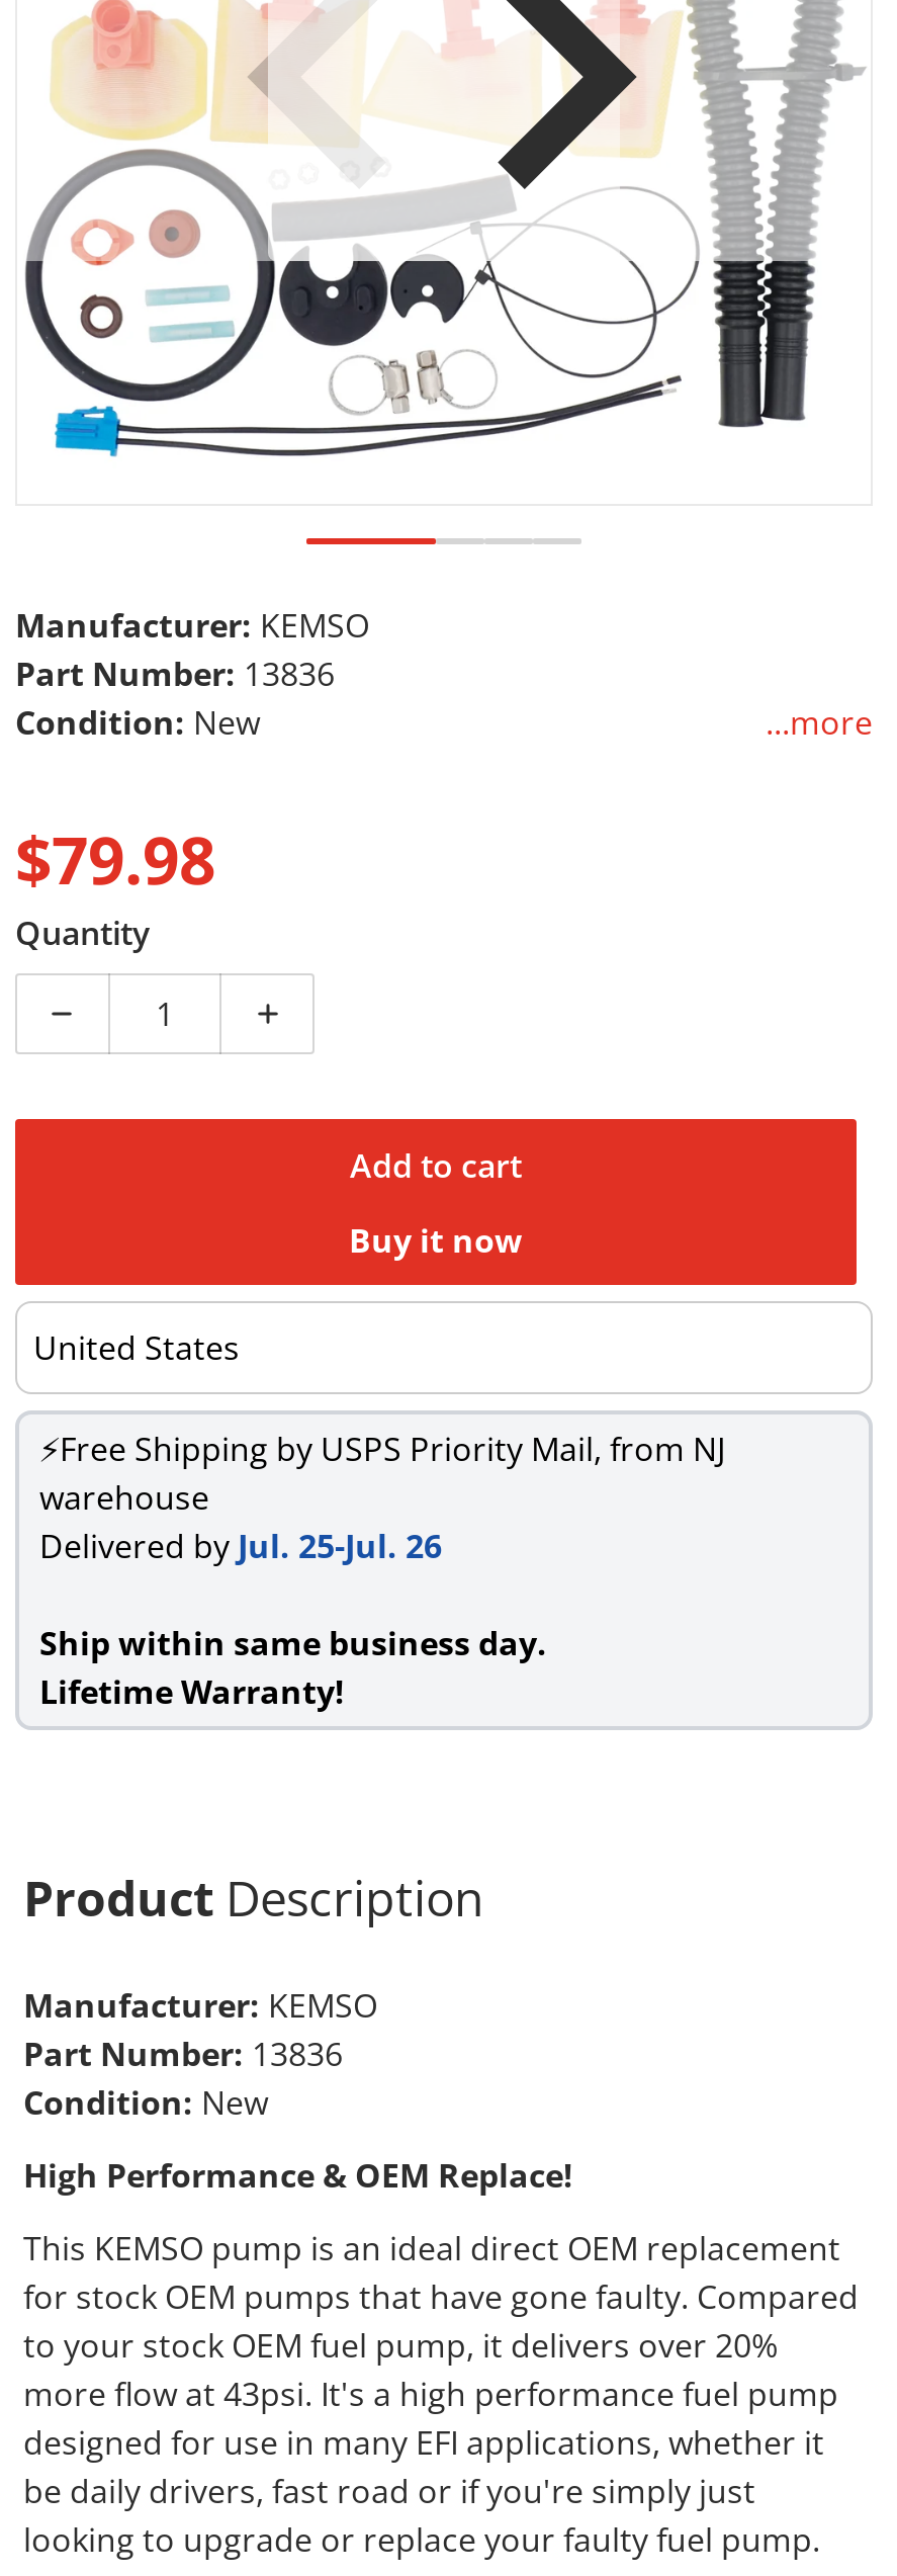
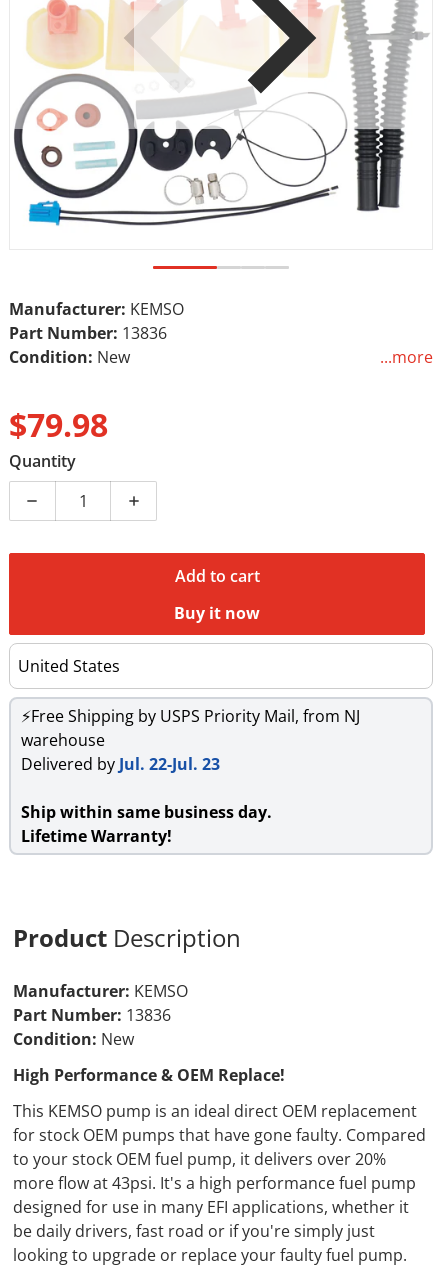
[39,1524,442,1568] Delivered by Jul. 25-Jul. 26 -> [21,753,220,775] Delivered by Jul. 22-Jul. 23

